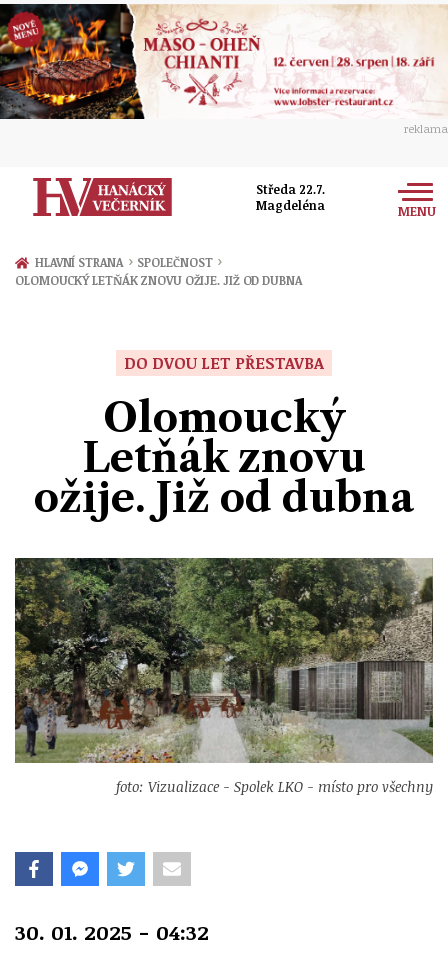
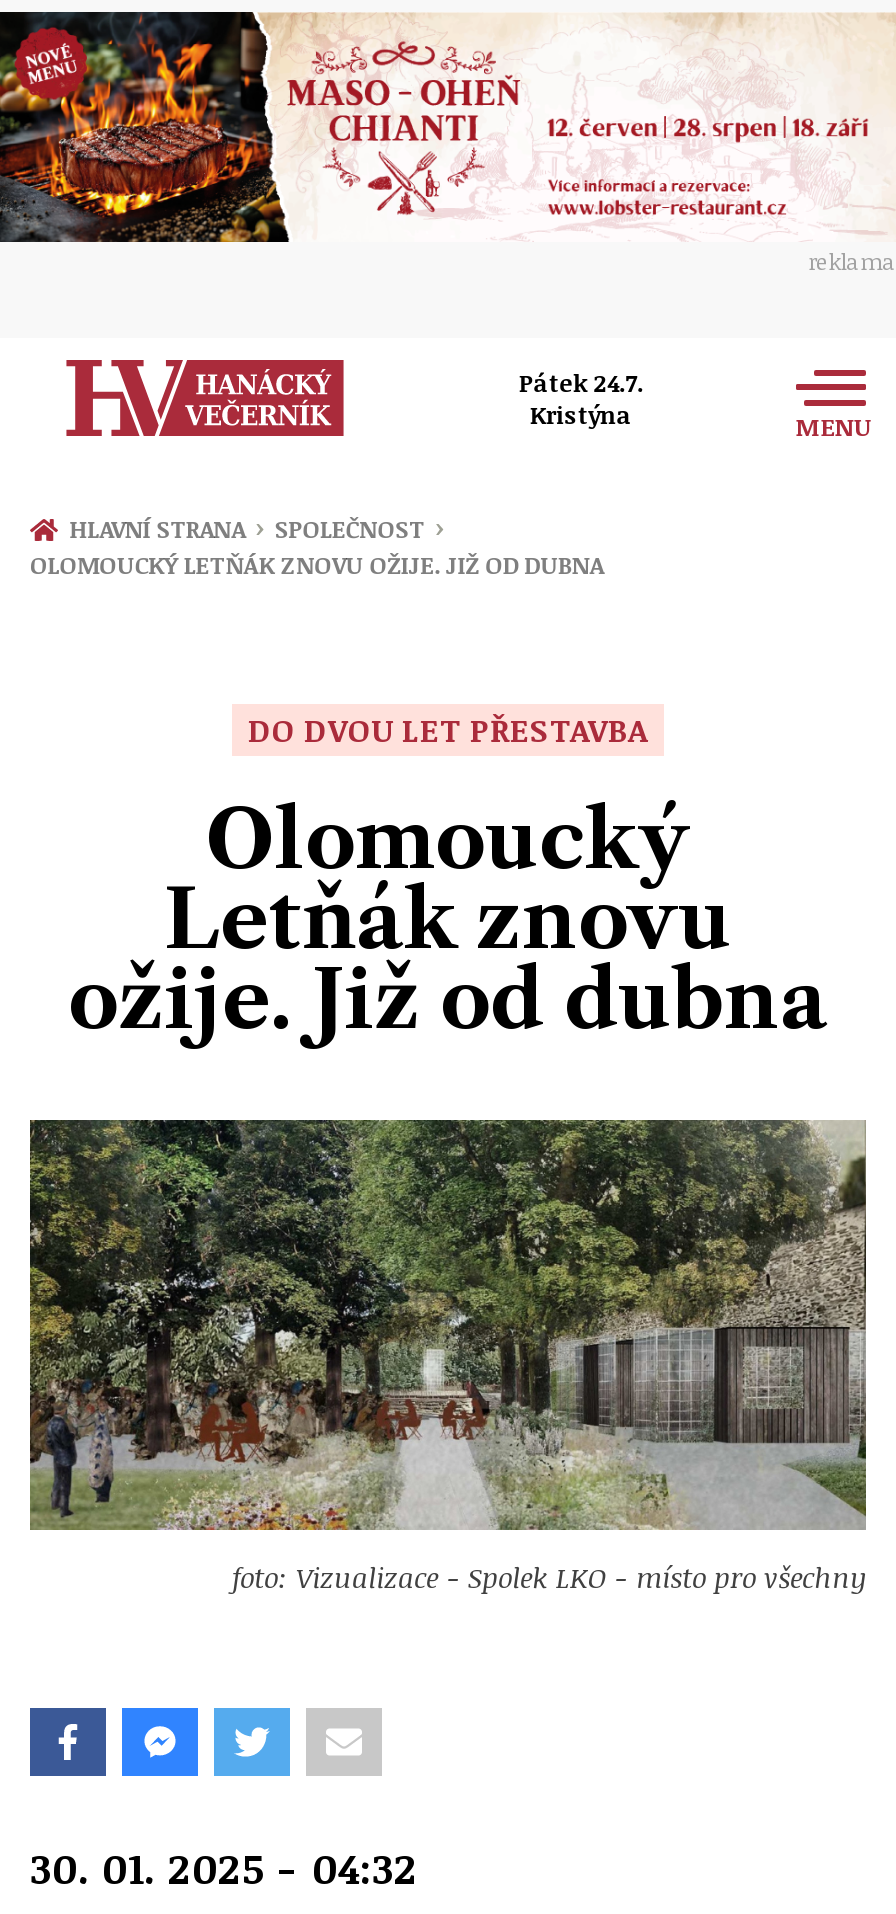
[256,181,325,213] Středa 22.7. | Magdeléna -> [519,367,643,431] Pátek 24.7. | Kristýna

